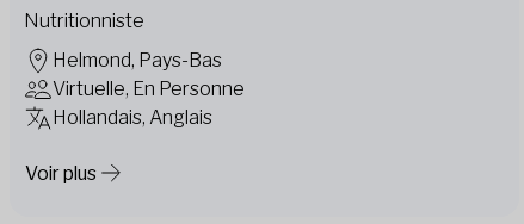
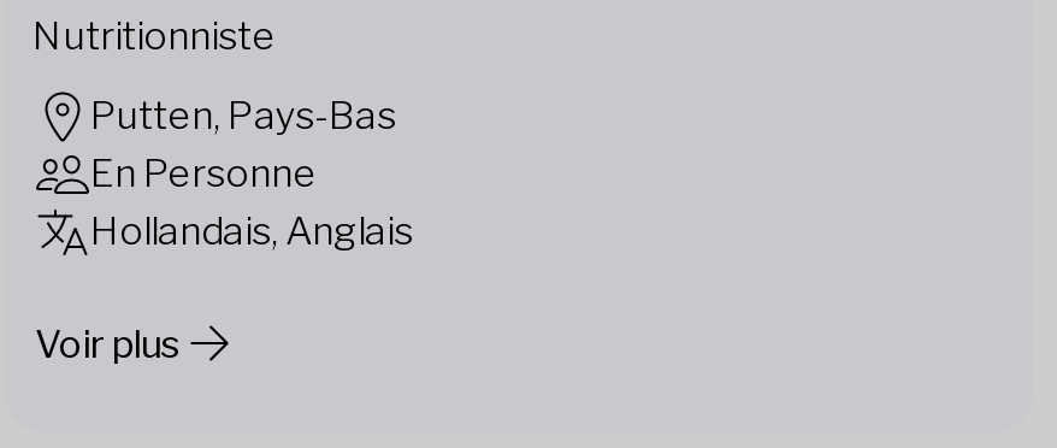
[52,49,244,101] Helmond, Pays-Bas | Virtuelle, En Personne -> [90,93,396,196] Putten, Pays-Bas | En Personne

